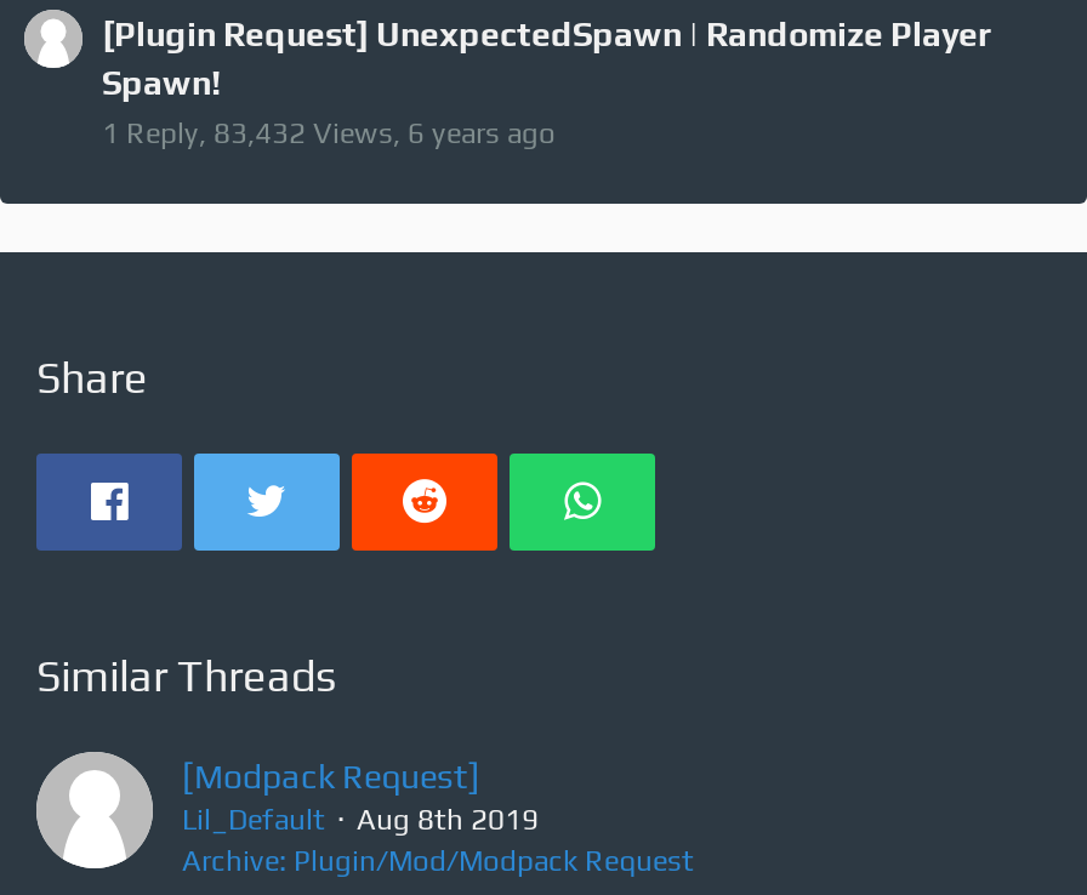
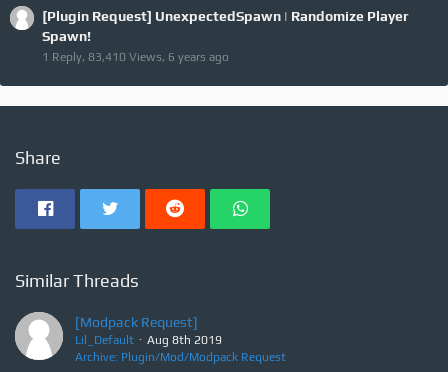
[102,117,556,151] 1 Reply, 83,432 Views, 6 years ago -> [42,50,229,64] 1 Reply, 83,410 Views, 6 years ago

